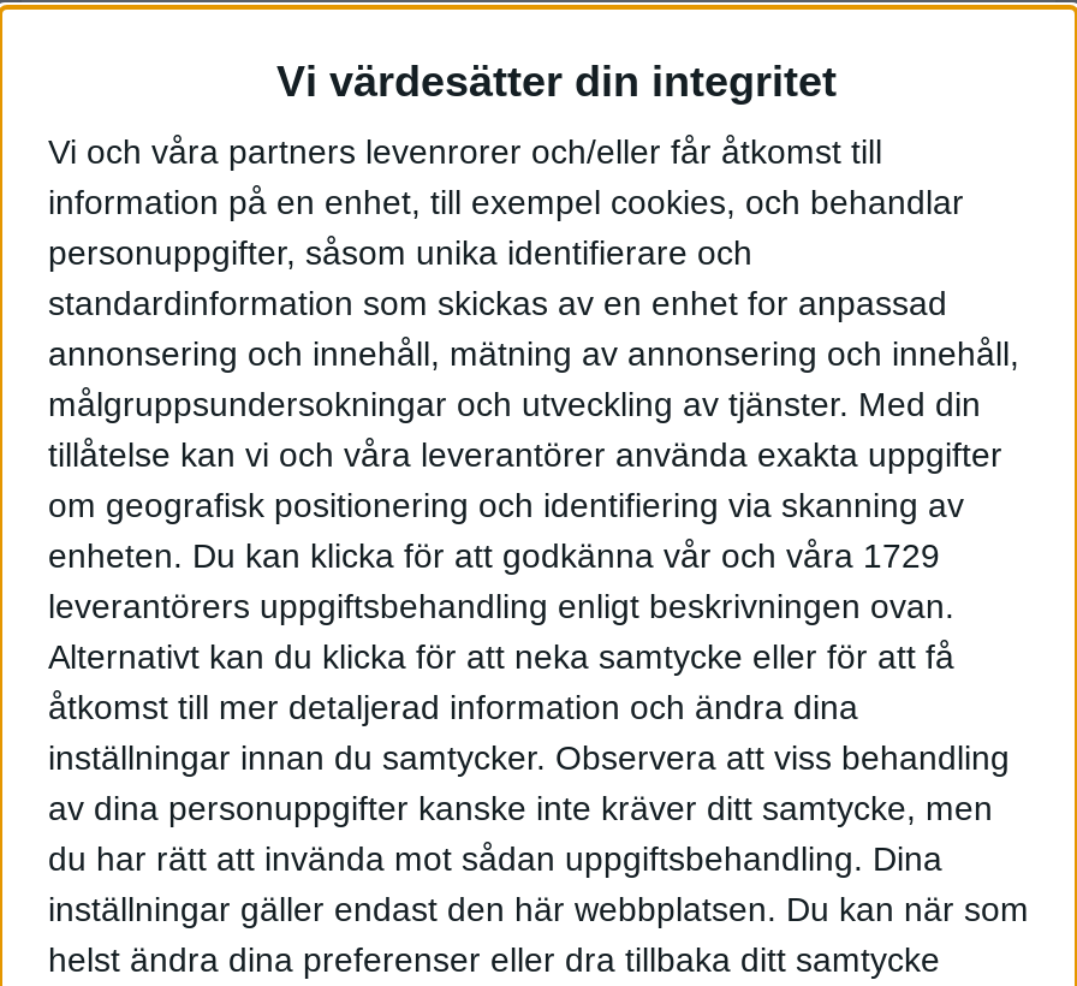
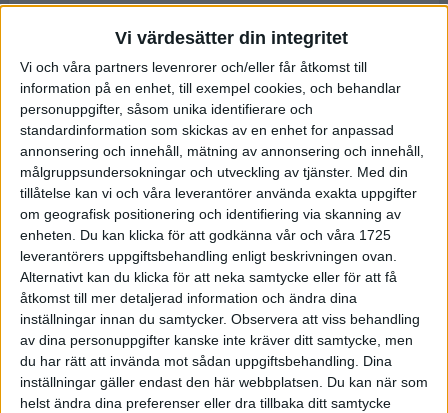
[48,537,940,576] enheten. Du kan klicka för att godkänna vår och våra 1729 -> [20,226,391,242] enheten. Du kan klicka för att godkänna vår och våra 1725

